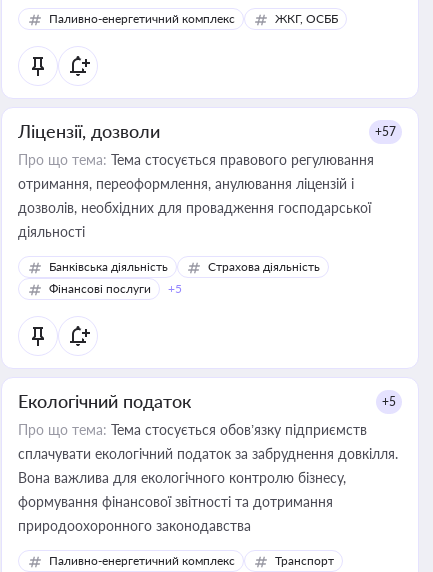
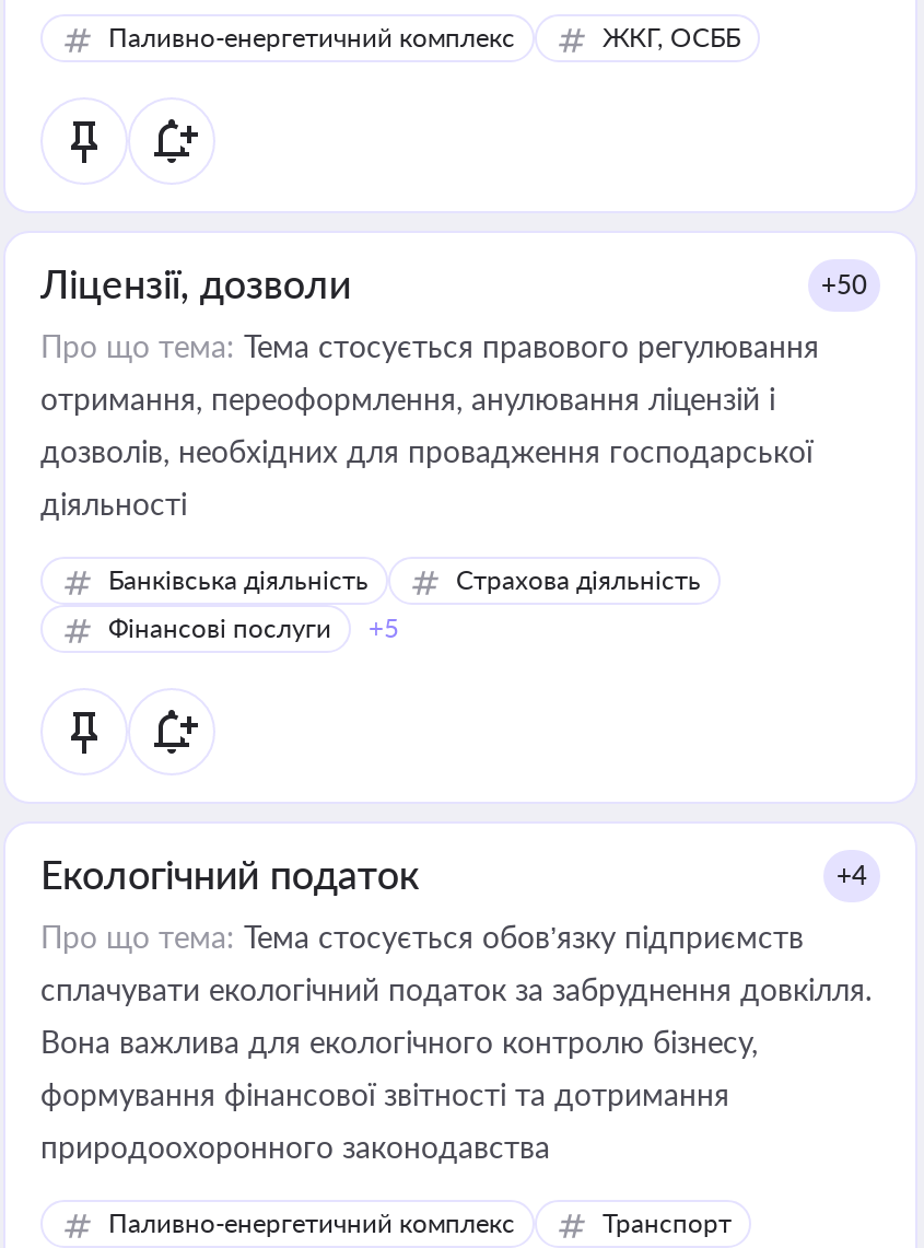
[375,124,396,139] +57 -> [821,268,867,301] +50
[382,394,396,409] +5 -> [837,859,867,891] +4

